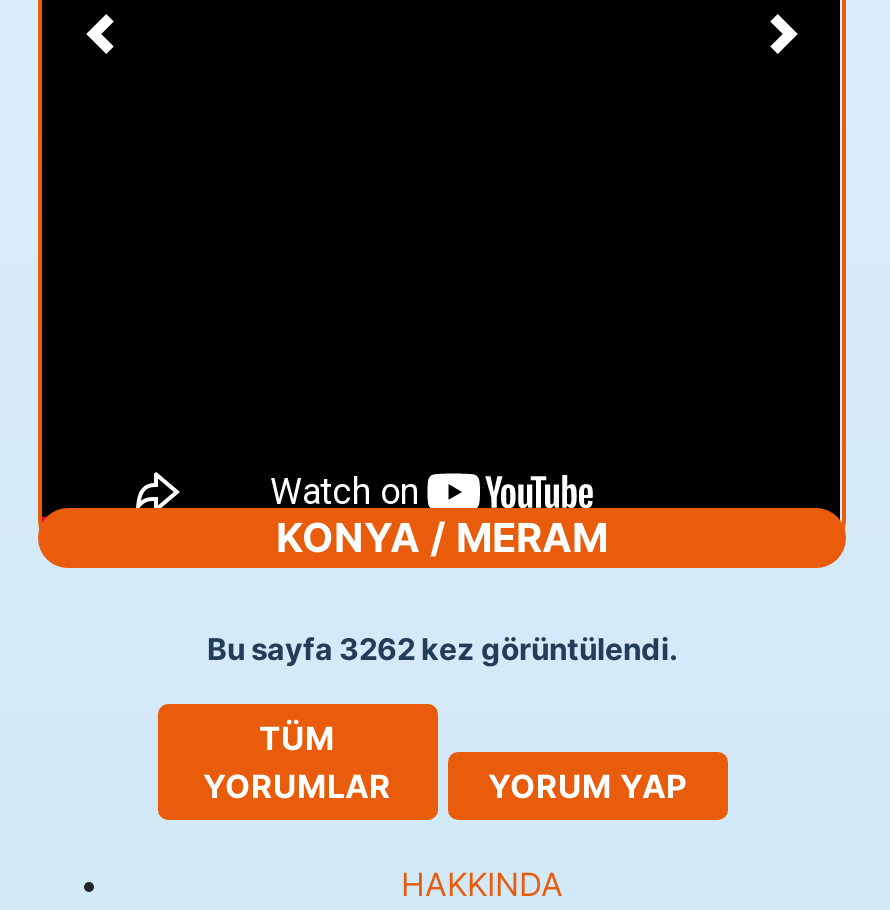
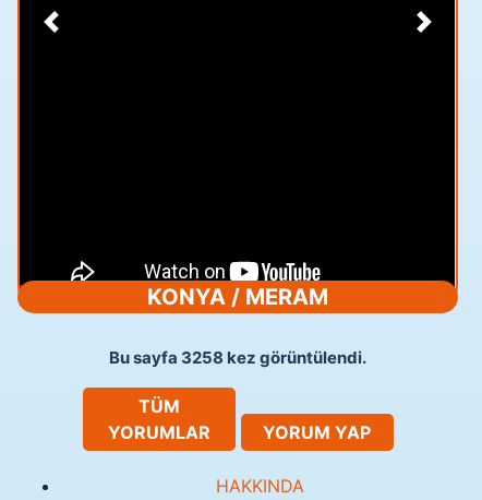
[207,630,677,668] Bu sayfa 3262 kez görüntülendi. -> [109,347,366,368] Bu sayfa 3258 kez görüntülendi.

